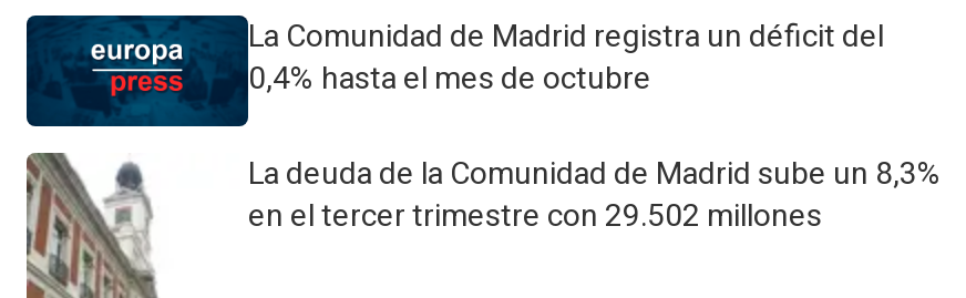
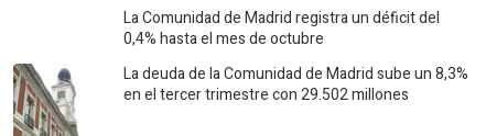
[24,12,250,130] [image] -> none

